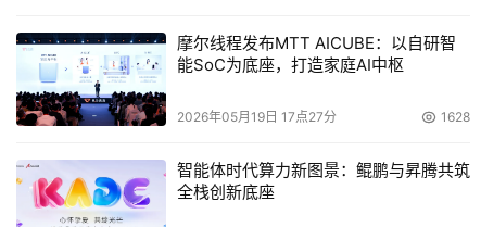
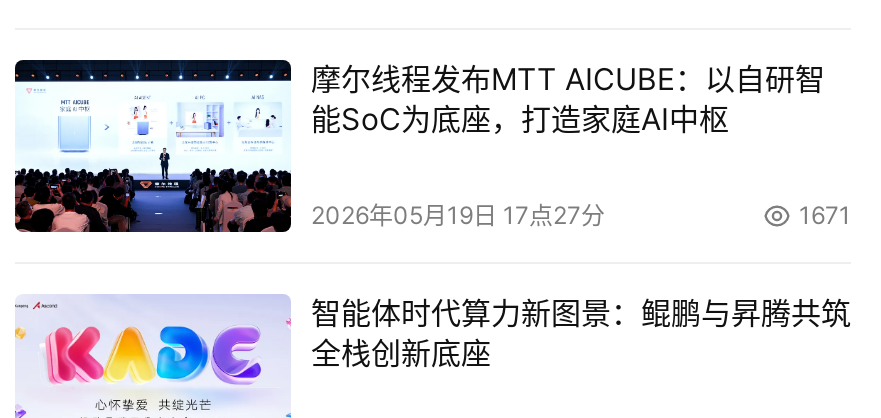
[441,108,470,125] 1628 -> [799,200,851,230] 1671

